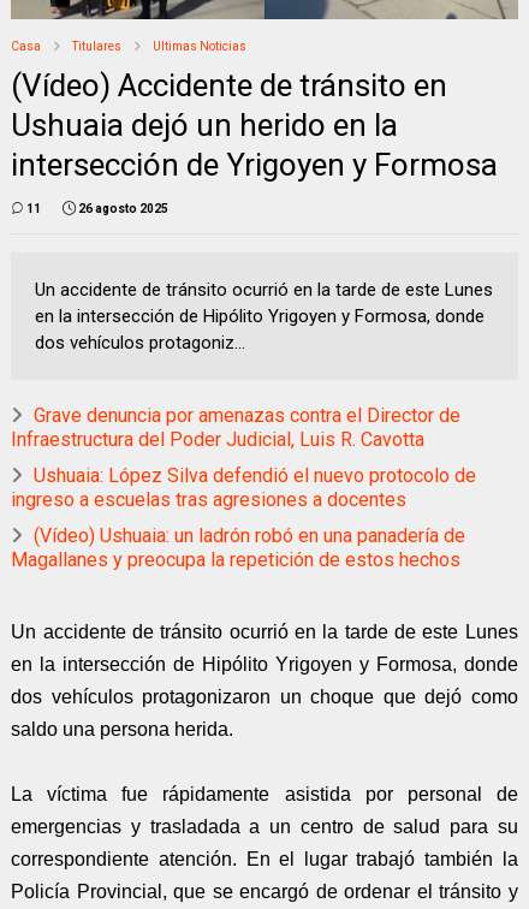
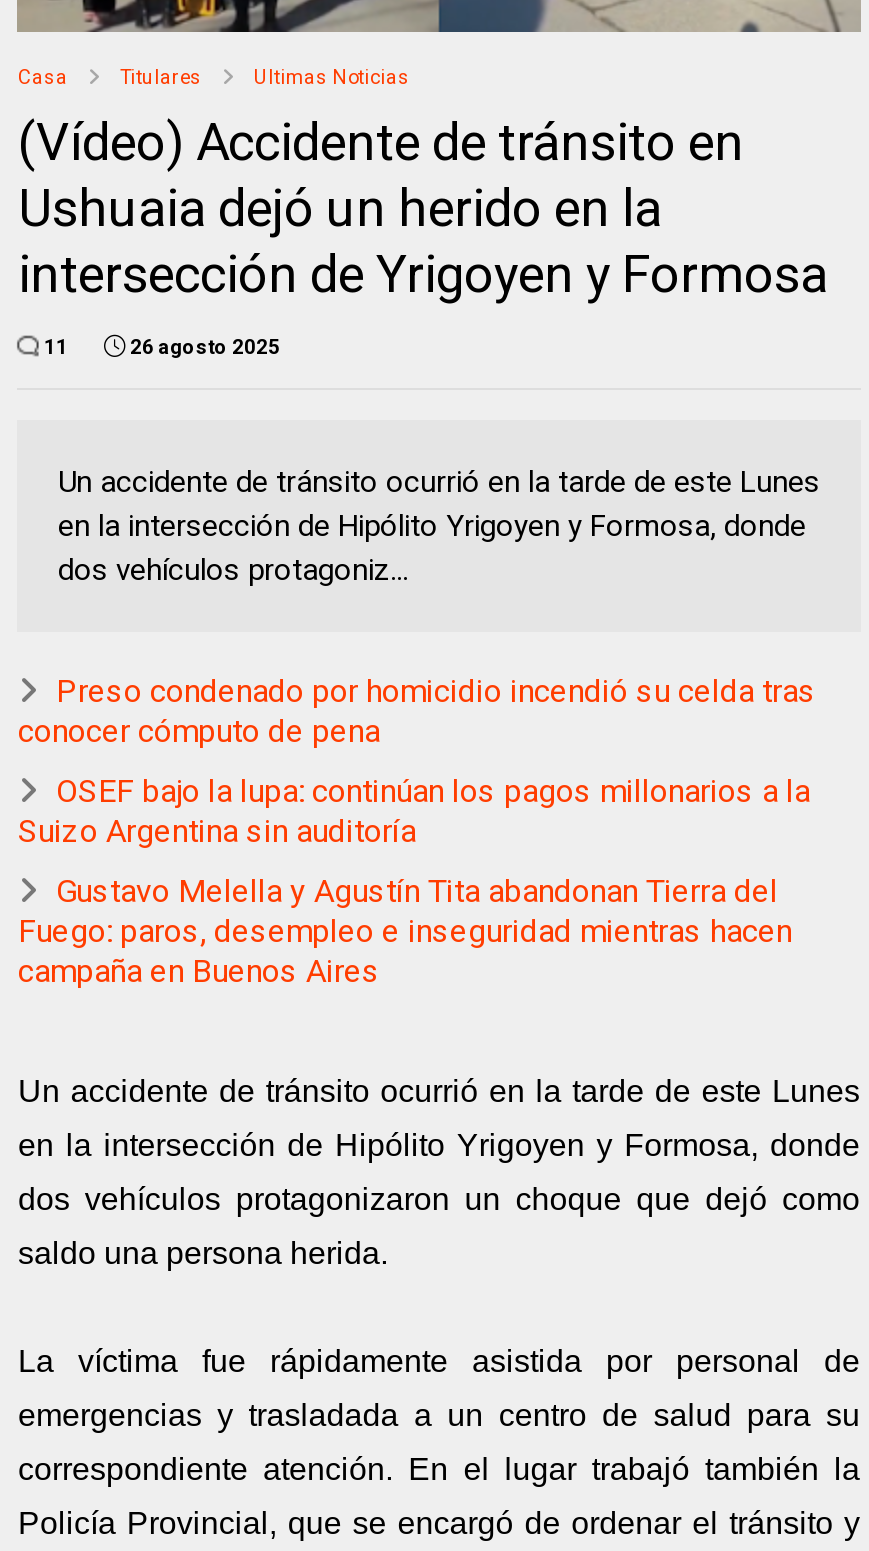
[11,405,461,451] Grave denuncia por amenazas contra el Director de | Infraestructura del Poder Judicial, Luis R. Cavotta -> [18,673,816,751] Preso condenado por homicidio incendió su celda tras | conocer cómputo de pena
[11,465,477,512] Ushuaia: López Silva defendió el nuevo protocolo de | ingreso a escuelas tras agresiones a docentes -> [18,773,810,851] OSEF bajo la lupa: continúan los pagos millonarios a la | Suizo Argentina sin auditoría
[11,525,466,572] (Vídeo) Ushuaia: un ladrón robó en una panadería de | Magallanes y preocupa la repetición de estos hechos -> [18,873,792,991] Gustavo Melella y Agustín Tita abandonan Tierra del | Fuego: paros, desempleo e inseguridad mientras hacen | campaña en Buenos Aires

